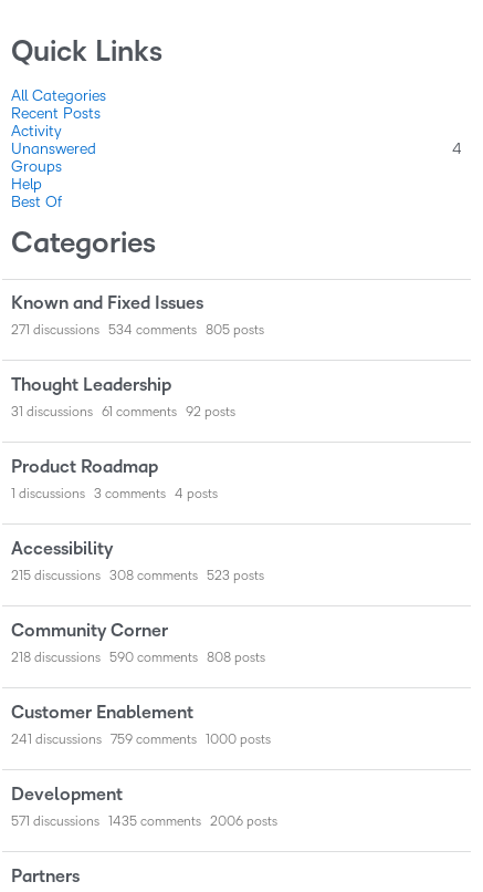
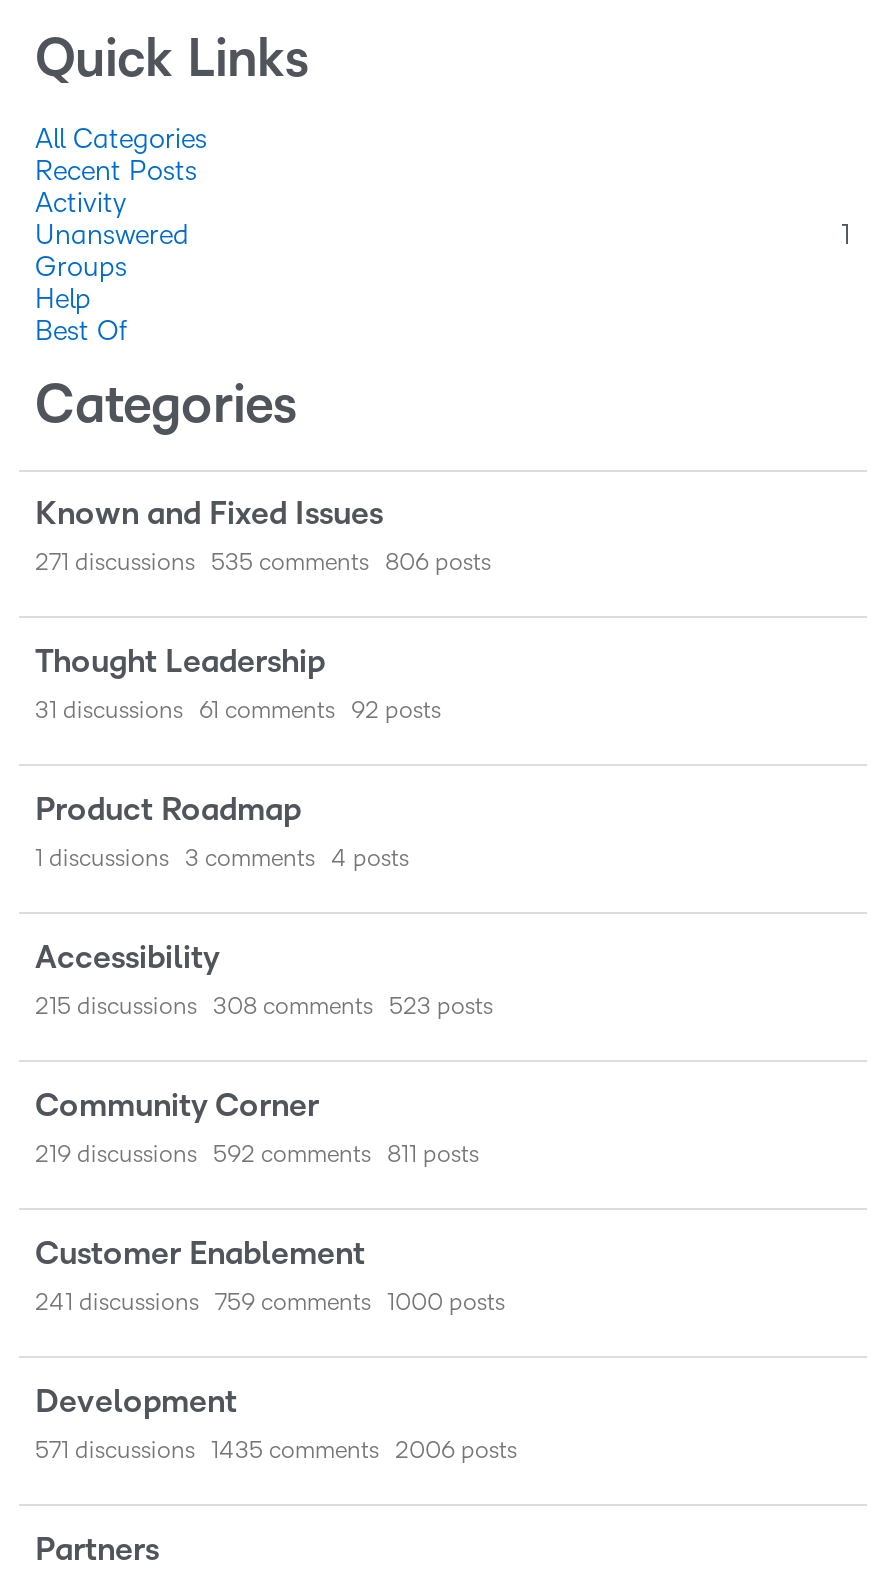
[452,140,462,157] 4 -> [841,219,851,249] 1
[108,323,197,338] 534 comments -> [211,550,369,576] 535 comments
[206,323,264,338] 805 posts -> [385,550,491,576] 806 posts
[11,651,101,665] 218 discussions -> [35,1142,197,1168] 219 discussions
[109,651,198,665] 590 comments -> [213,1142,371,1168] 592 comments
[207,651,265,665] 808 posts -> [387,1142,479,1168] 811 posts

